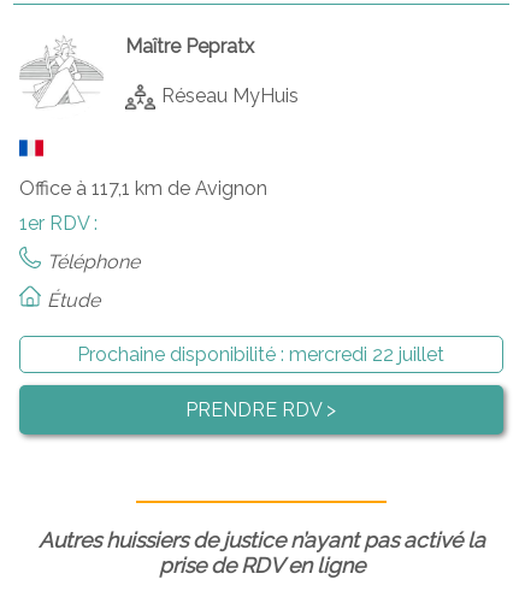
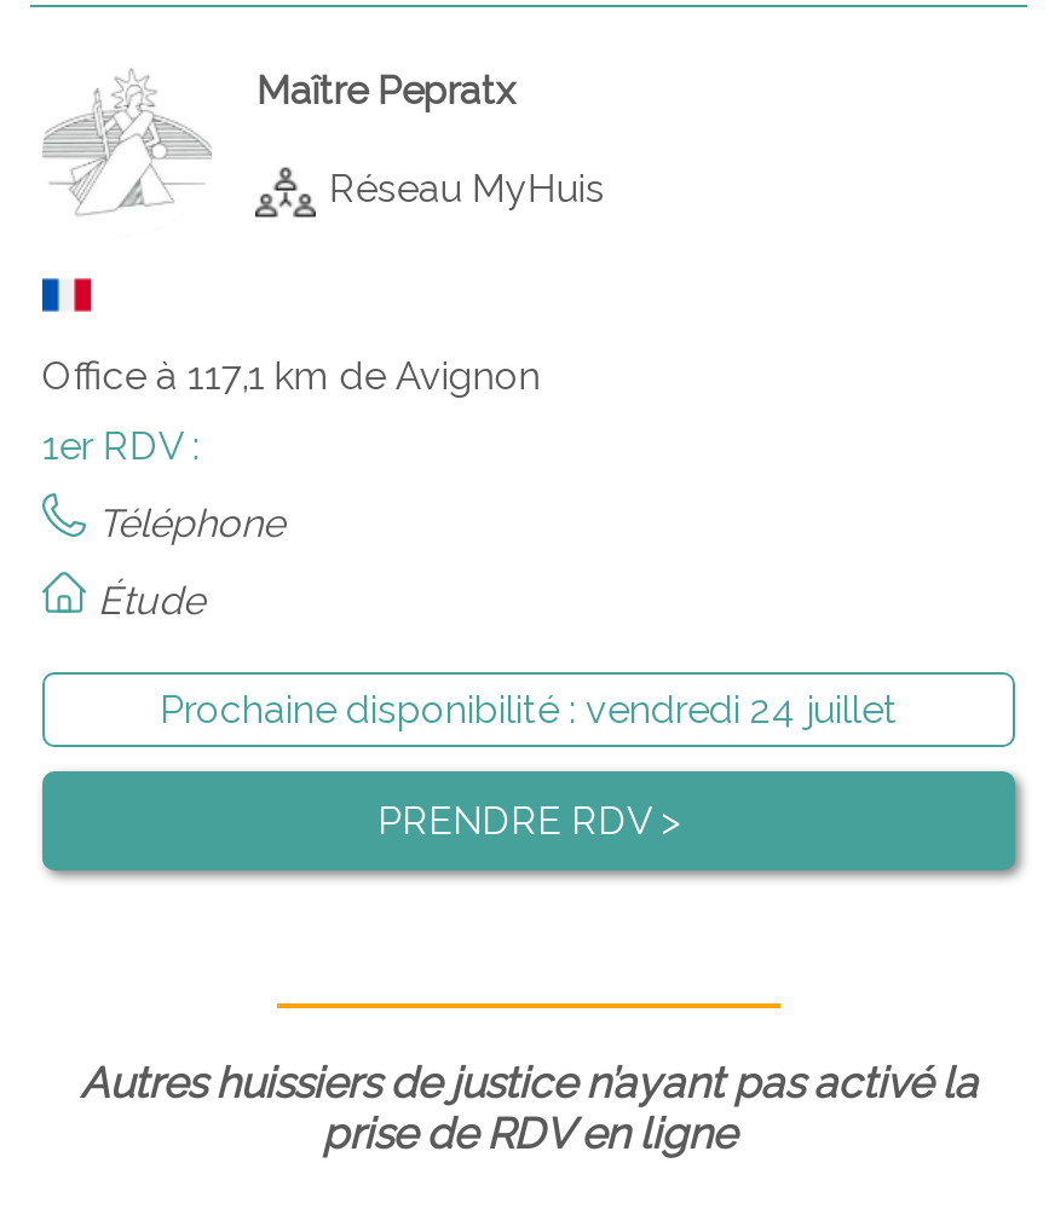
[78,343,445,366] Prochaine disponibilité : mercredi 22 juillet -> [160,686,898,732] Prochaine disponibilité : vendredi 24 juillet

